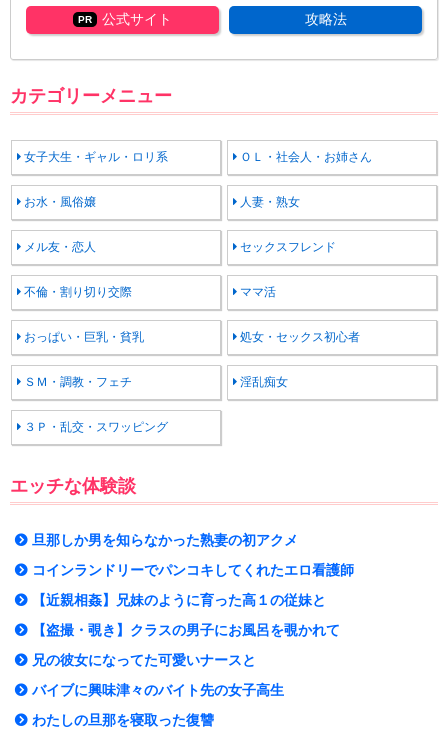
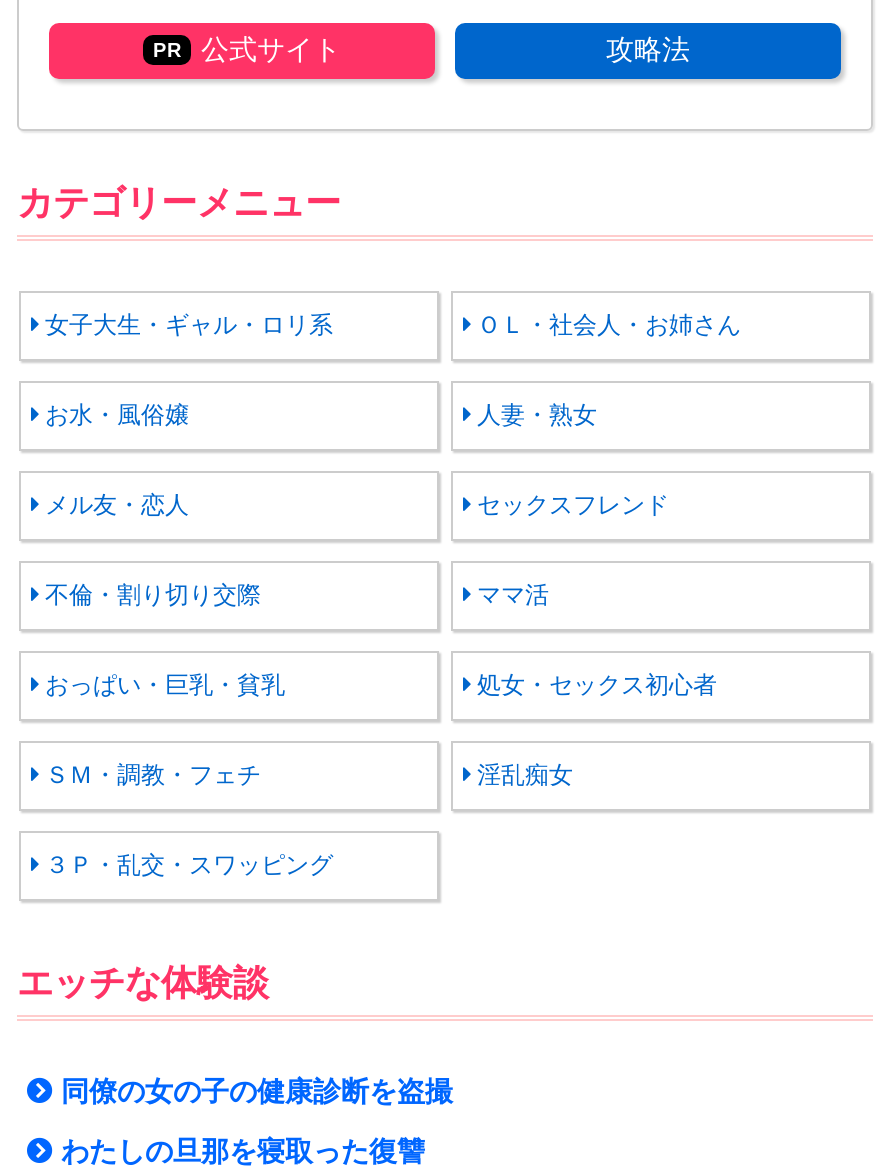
[32,532,354,698] 旦那しか男を知らなかった熟妻の初アクメ | コインランドリーでパンコキしてくれたエロ看護師 | 【近親相姦】兄妹のように育った高１の従妹と | 【盗撮・覗き】クラスの男子にお風呂を覗かれて | 兄の彼女になってた可愛いナースと | バイブに興味津々のバイト先の女子高生 -> [61,1074,453,1106] 同僚の女の子の健康診断を盗撮

